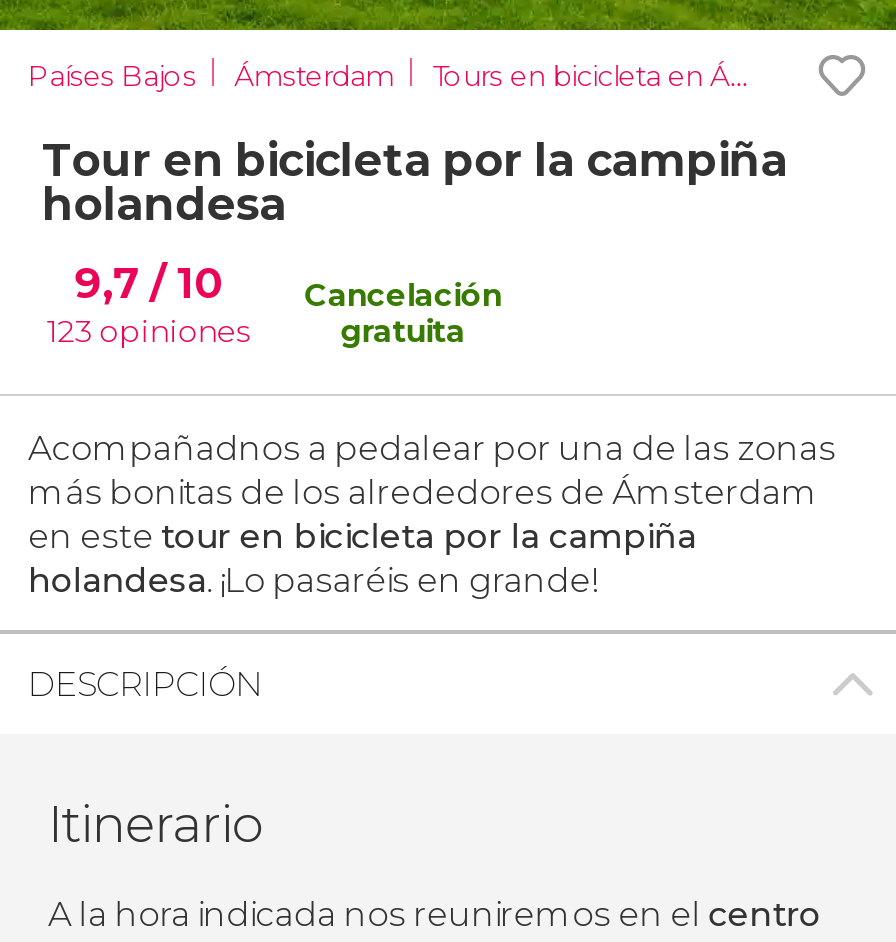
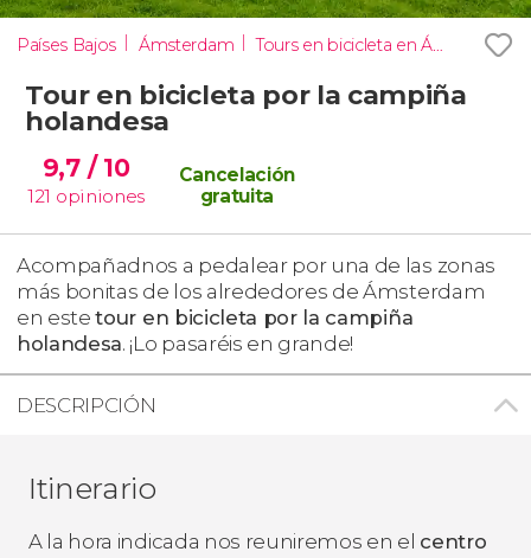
[46,312,250,350] 123 opiniones -> [27,185,145,207] 121 opiniones

